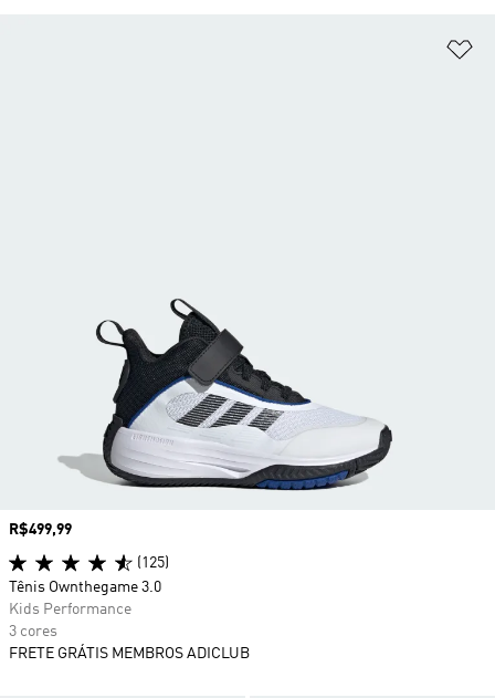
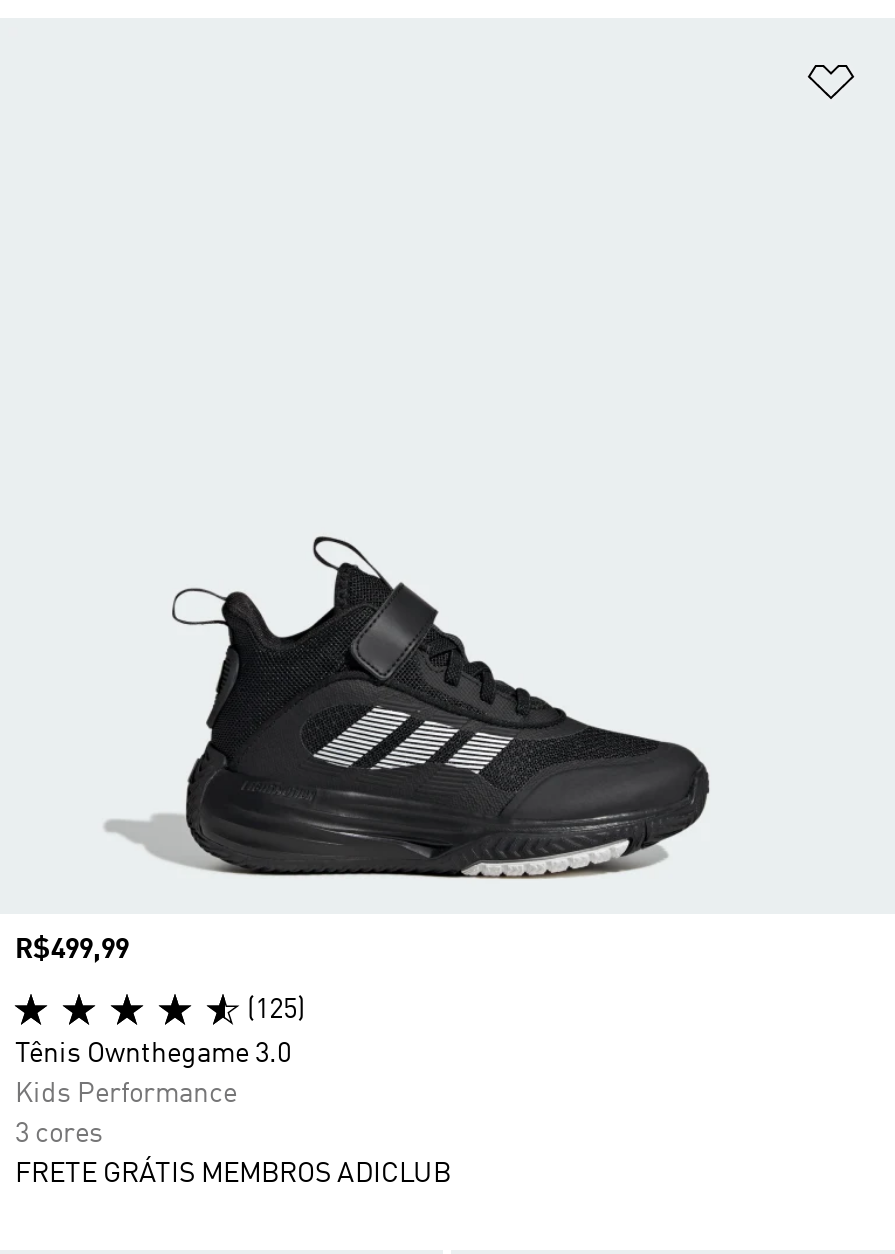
[95,298,386,491] [image] -> [171,532,697,880] [image]

